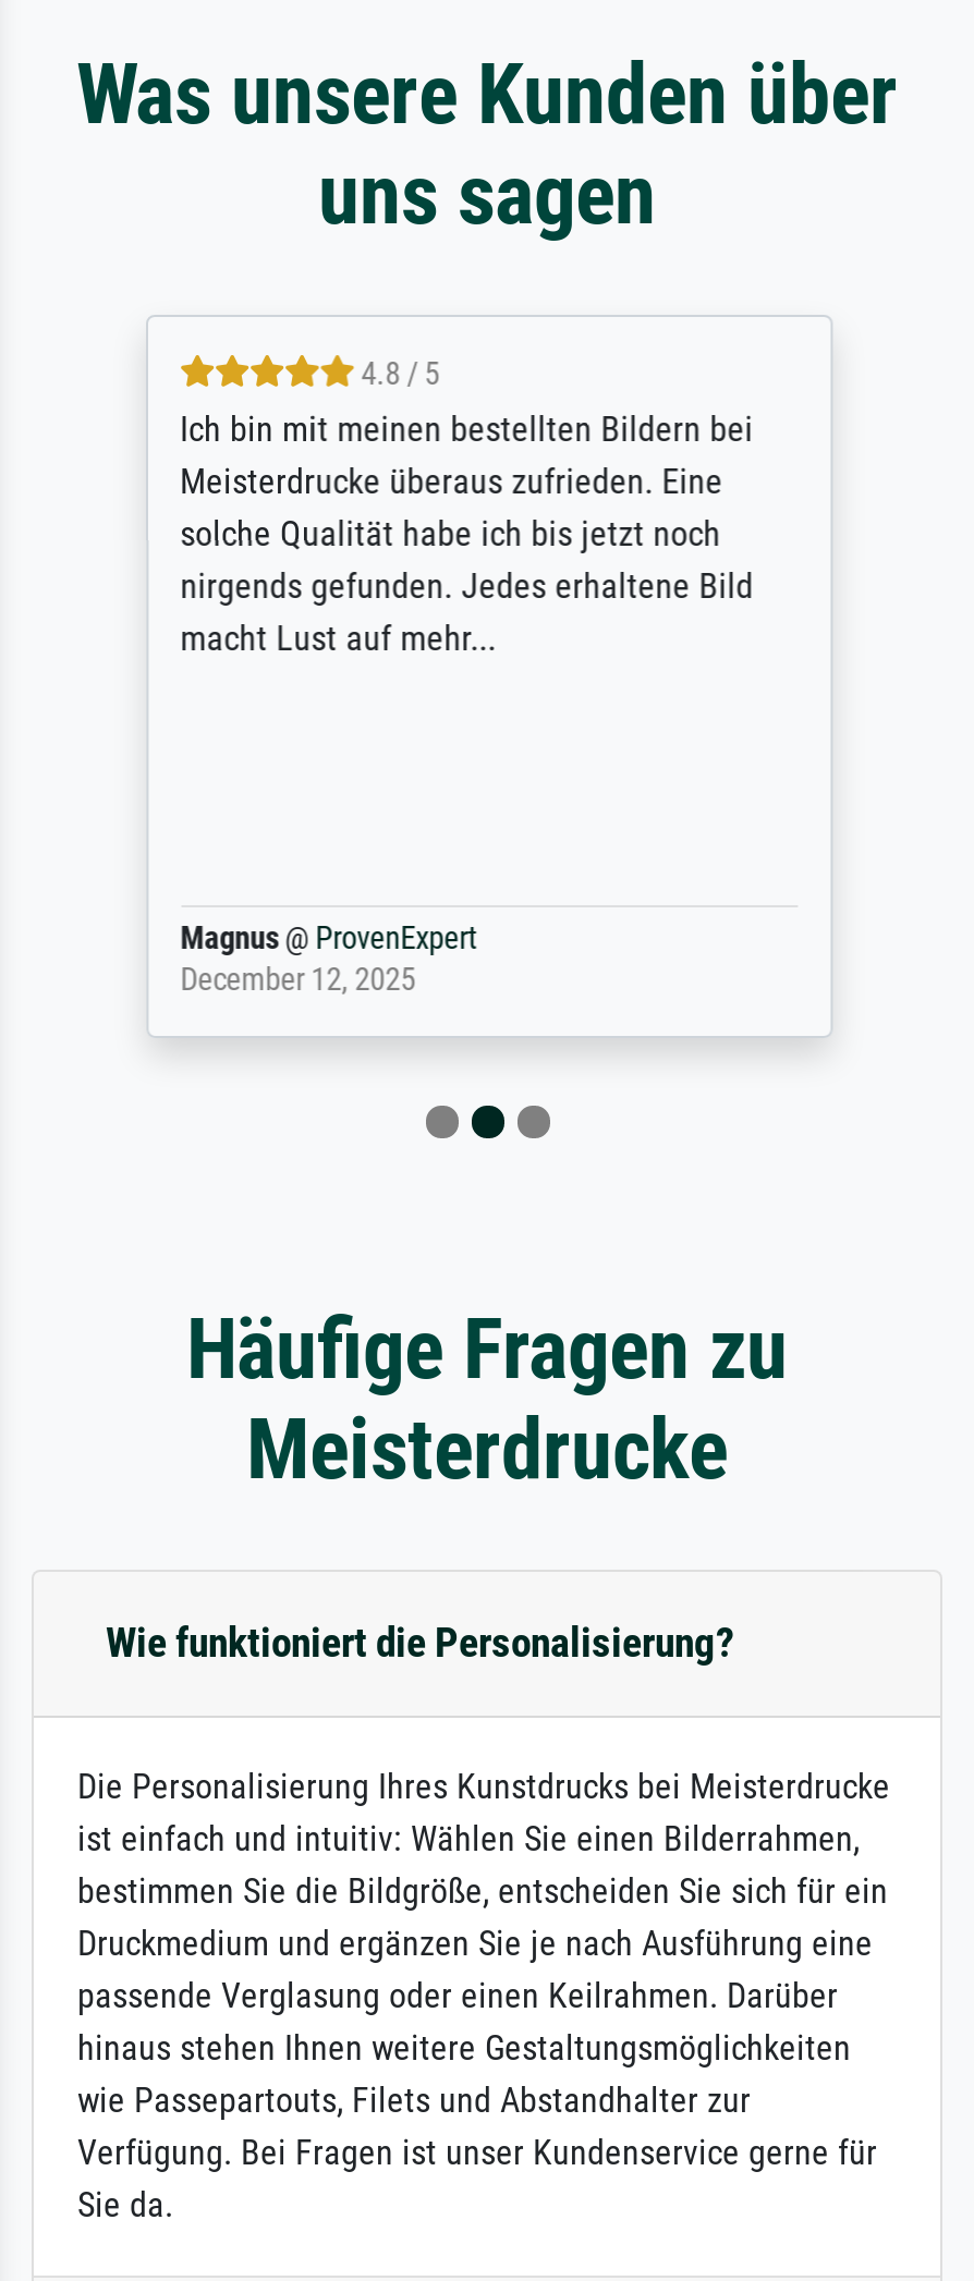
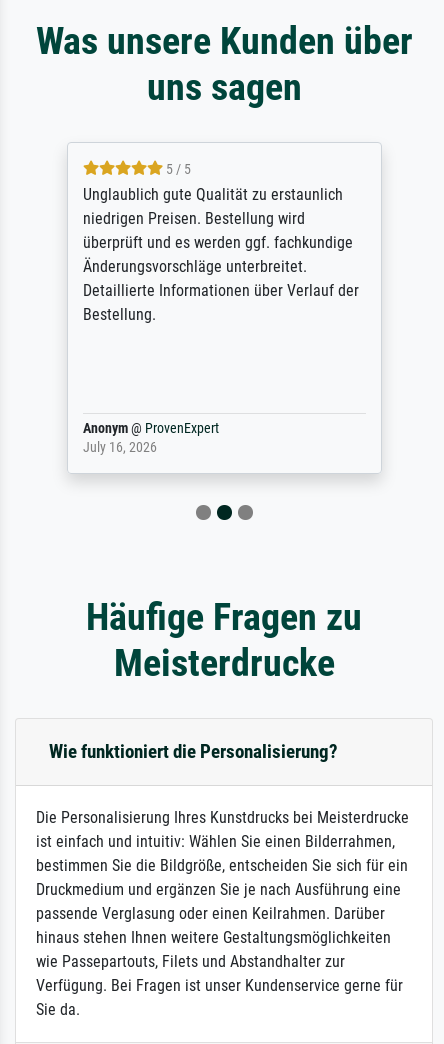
[179,356,752,659] 4.8 / 5 | Ich bin mit meinen bestellten Bildern bei | Meisterdrucke überaus zufrieden. Eine | solche Qualität habe ich bis jetzt noch | nirgends gefunden. Jedes erhaltene Bild | macht Lust auf mehr... -> [82,161,358,324] 5 / 5 | Unglaublich gute Qualität zu erstaunlich | niedrigen Preisen. Bestellung wird | überprüft und es werden ggf. fachkundige | Änderungsvorschläge unterbreitet. | Detaillierte Informationen über Verlauf der | Bestellung.
[179,921,475,999] Magnus @ ProvenExpert | December 12, 2025 -> [82,420,218,456] Anonym @ ProvenExpert | July 16, 2026

